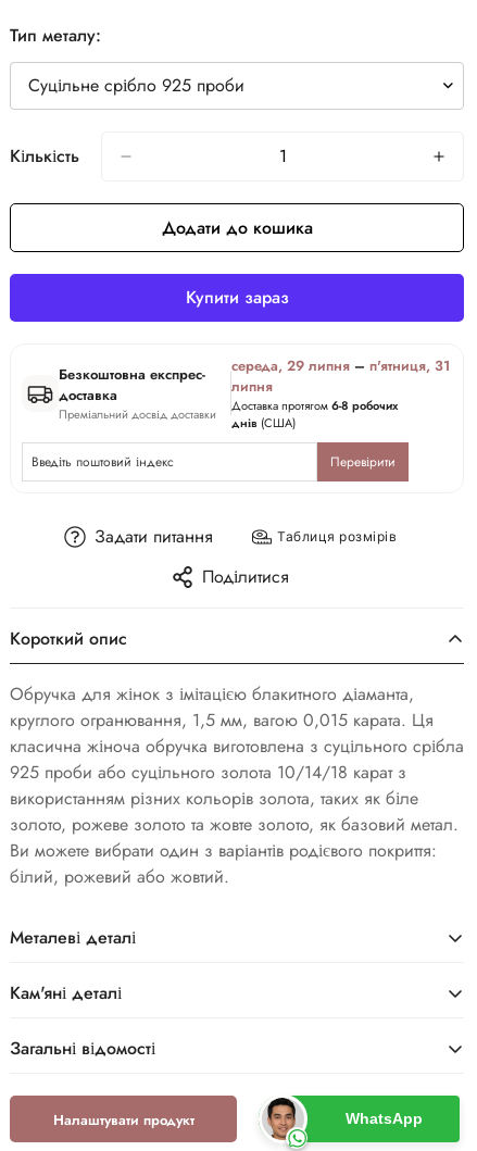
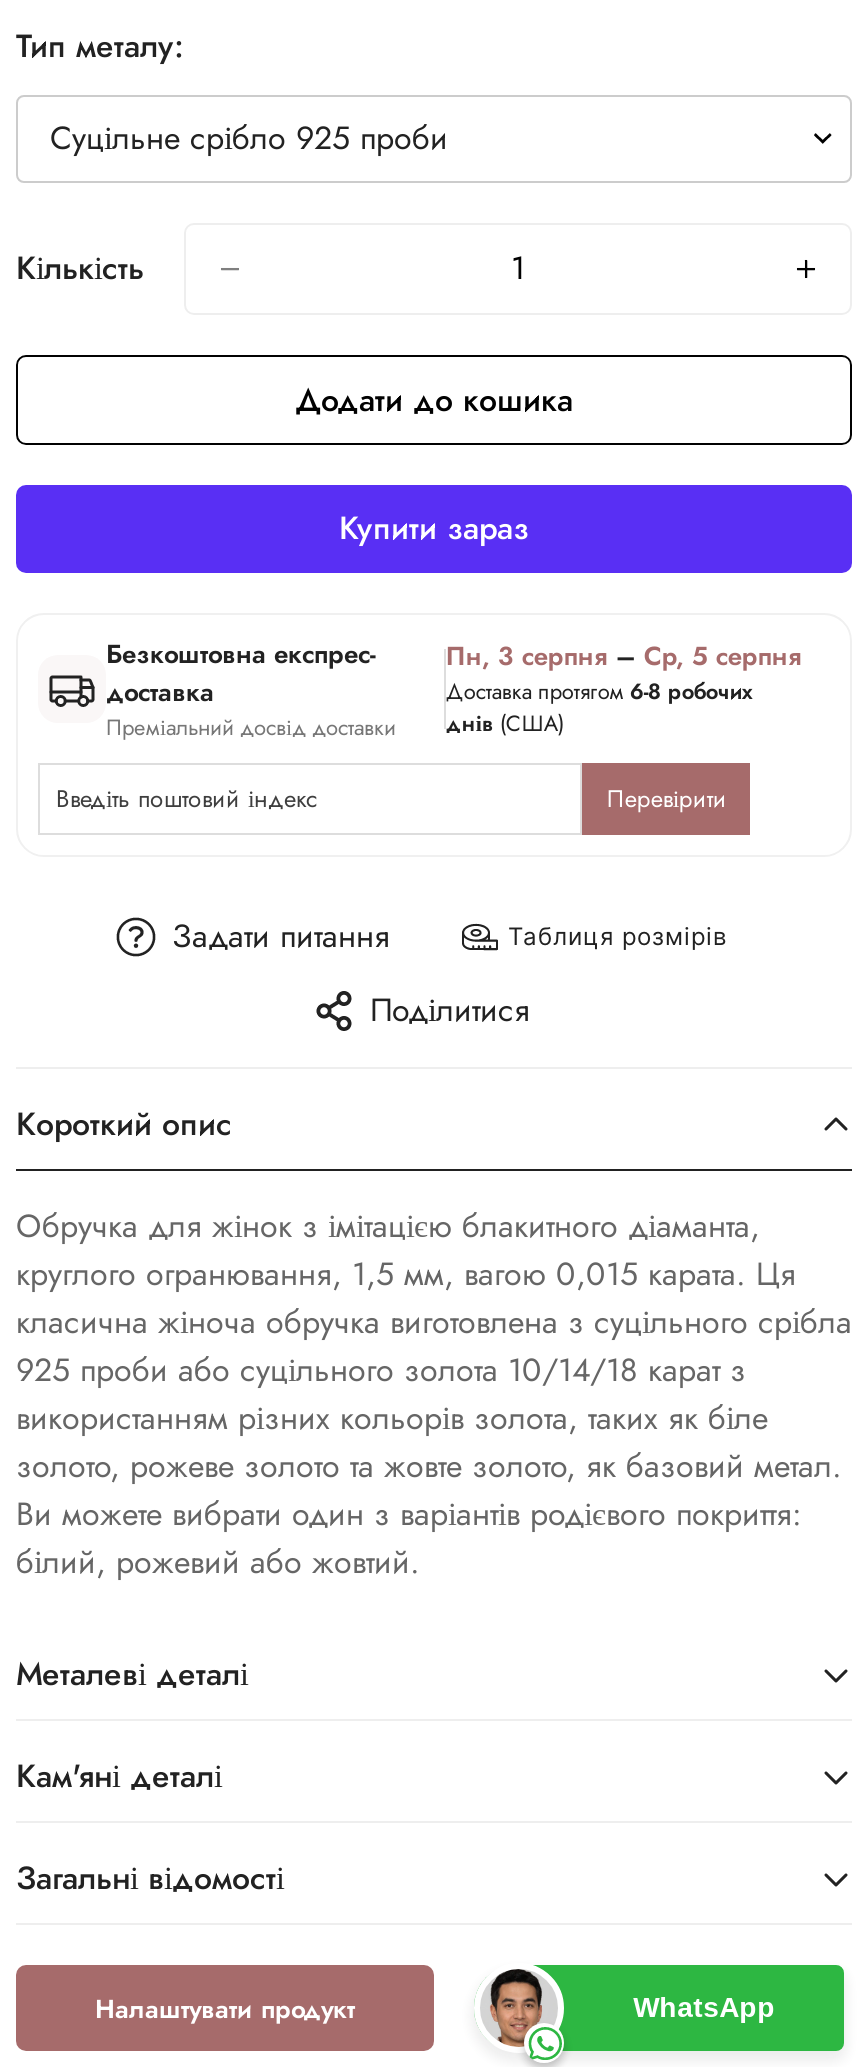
[231,355,450,397] середа, 29 липня – п'ятниця, 31 | липня -> [446,638,802,676] Пн, 3 серпня – Ср, 5 серпня

